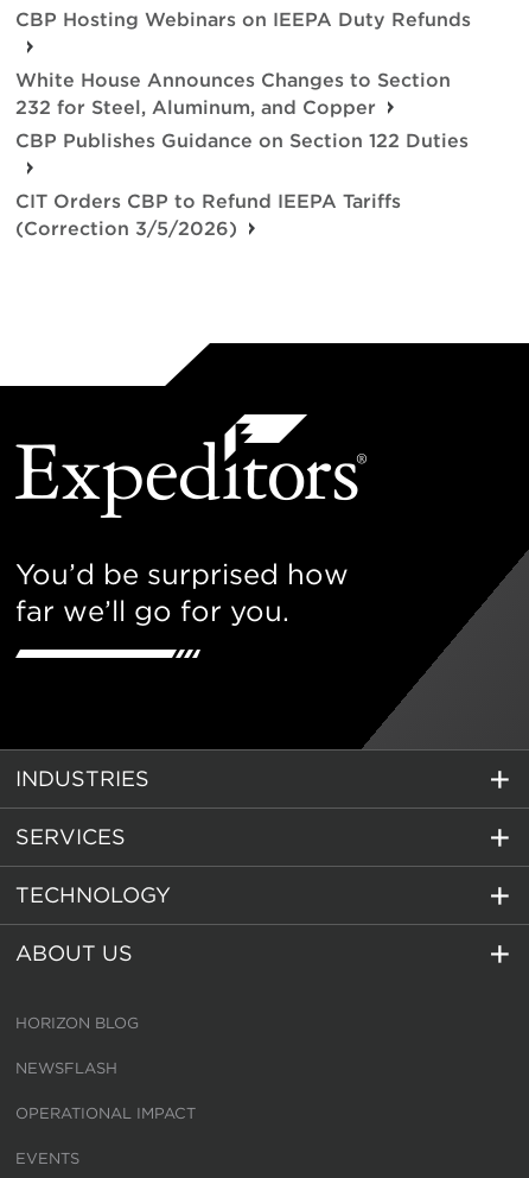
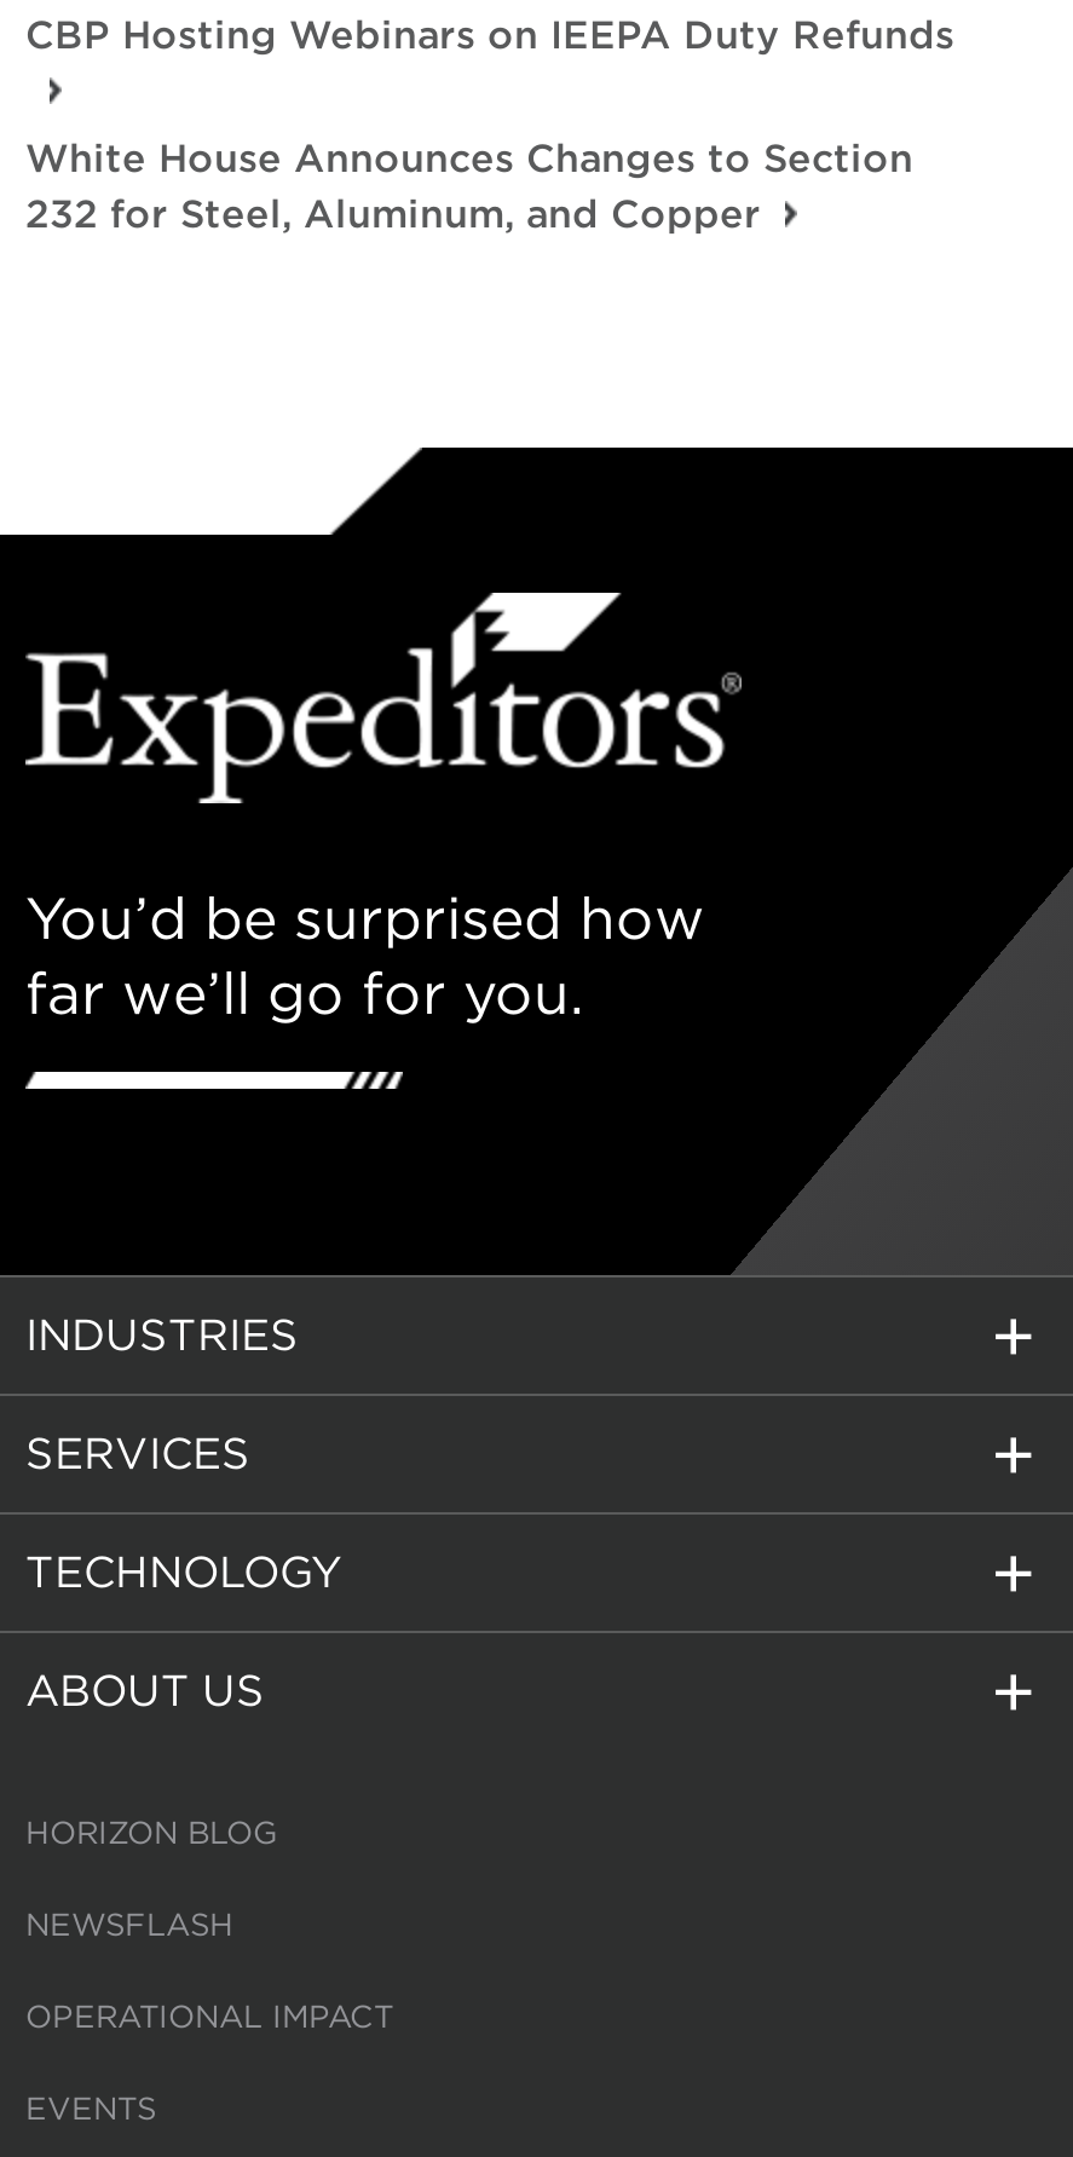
[15,129,469,240] CBP Publishes Guidance on Section 122 Duties | CIT Orders CBP to Refund IEEPA Tariffs | (Correction 3/5/2026) -> none

